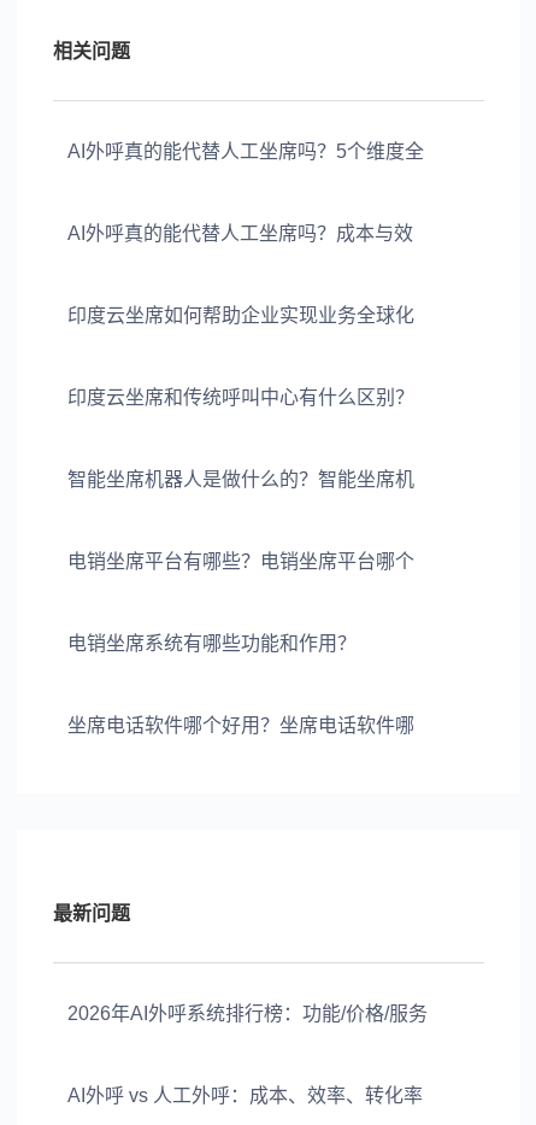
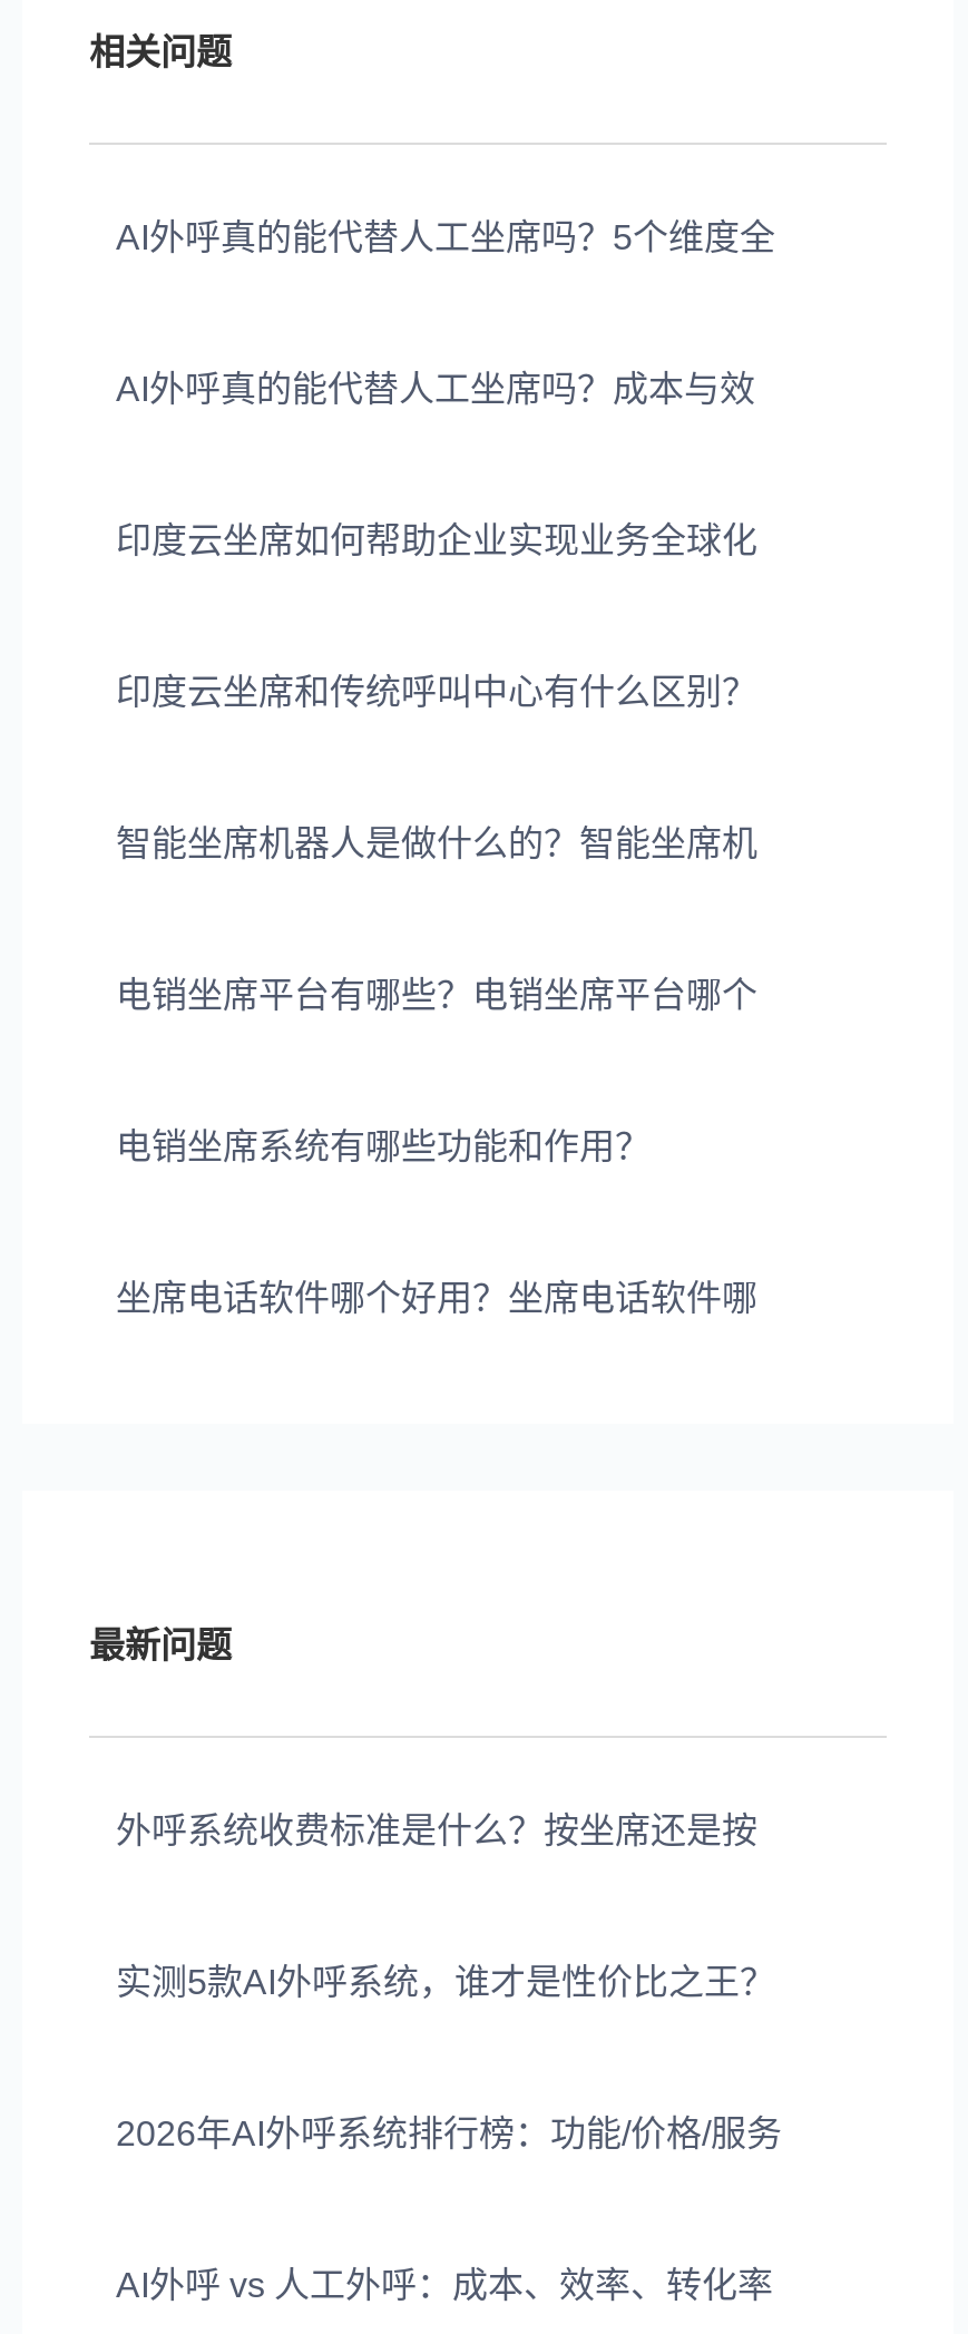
none -> [116,1811,757,1849] 外呼系统收费标准是什么？按坐席还是按
none -> [116,1963,775,2001] 实测5款AI外呼系统，谁才是性价比之王？

